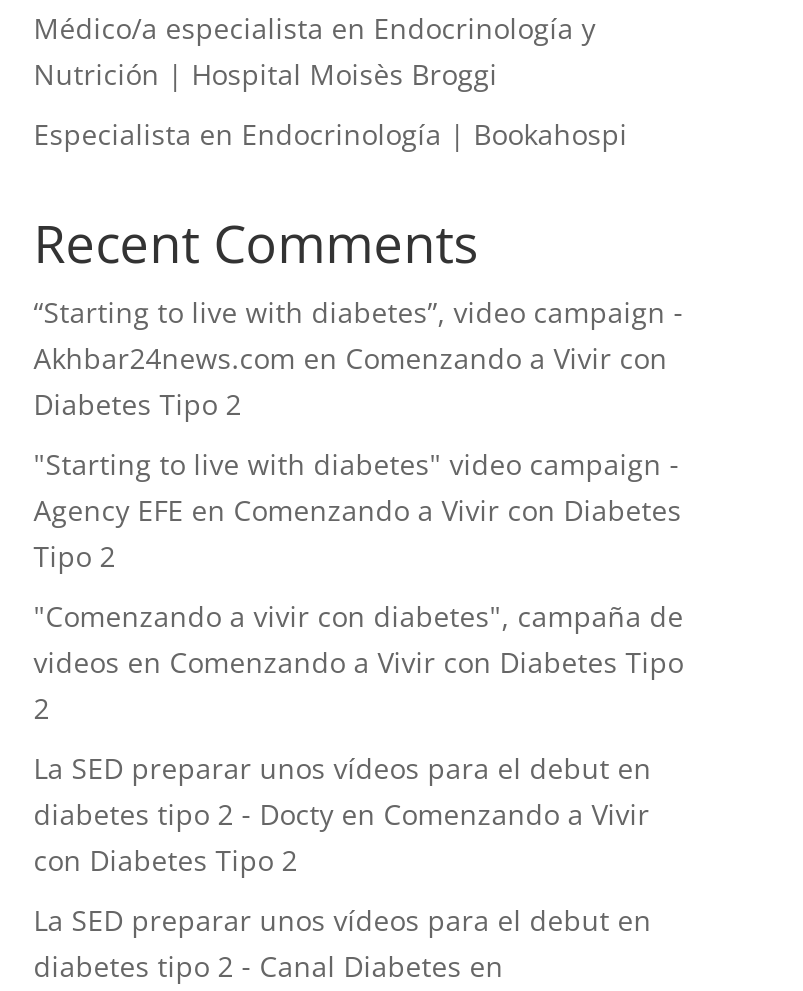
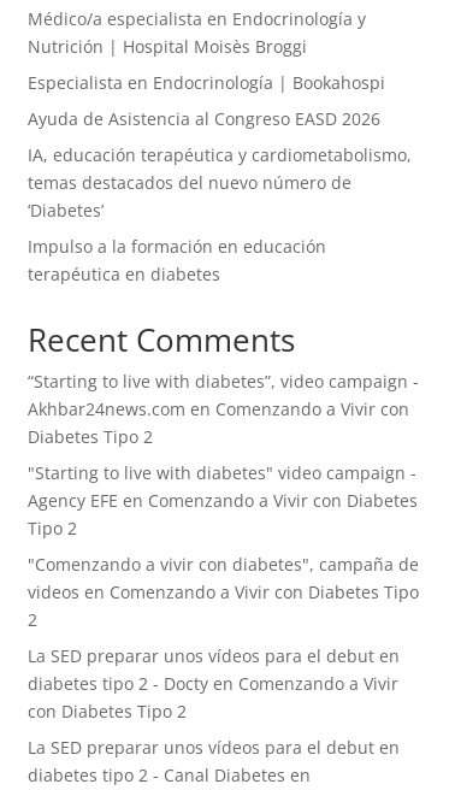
none -> [27,107,411,285] Ayuda de Asistencia al Congreso EASD 2026 | IA, educación terapéutica y cardiometabolismo, | temas destacados del nuevo número de | ‘Diabetes’ | Impulso a la formación en educación | terapéutica en diabetes

